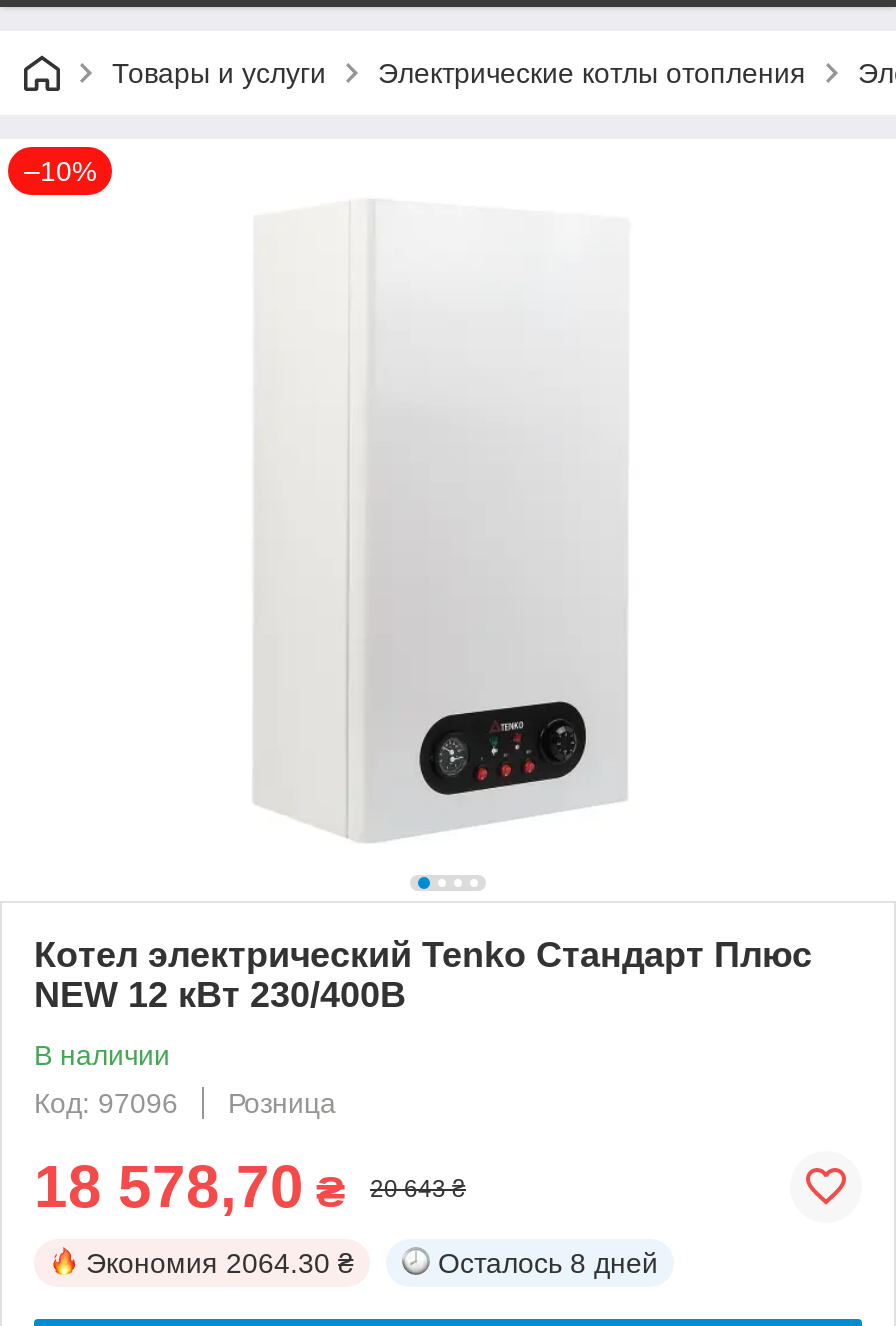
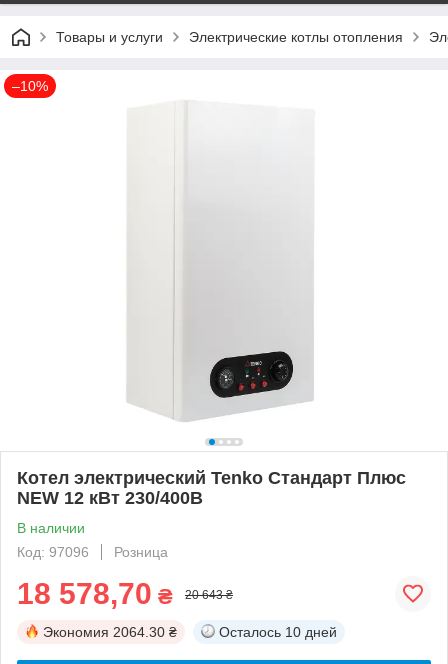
[438,1247,658,1279] Осталось 8 дней -> [219,624,337,640] Осталось 10 дней

